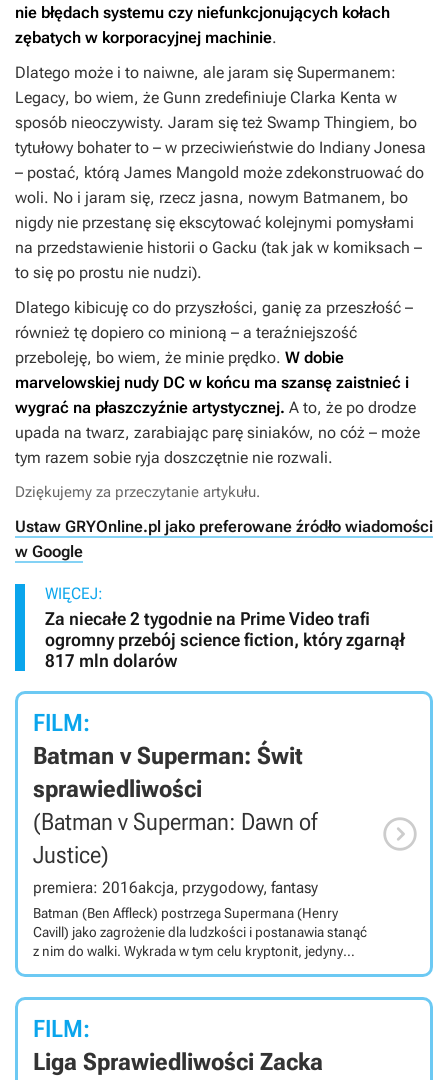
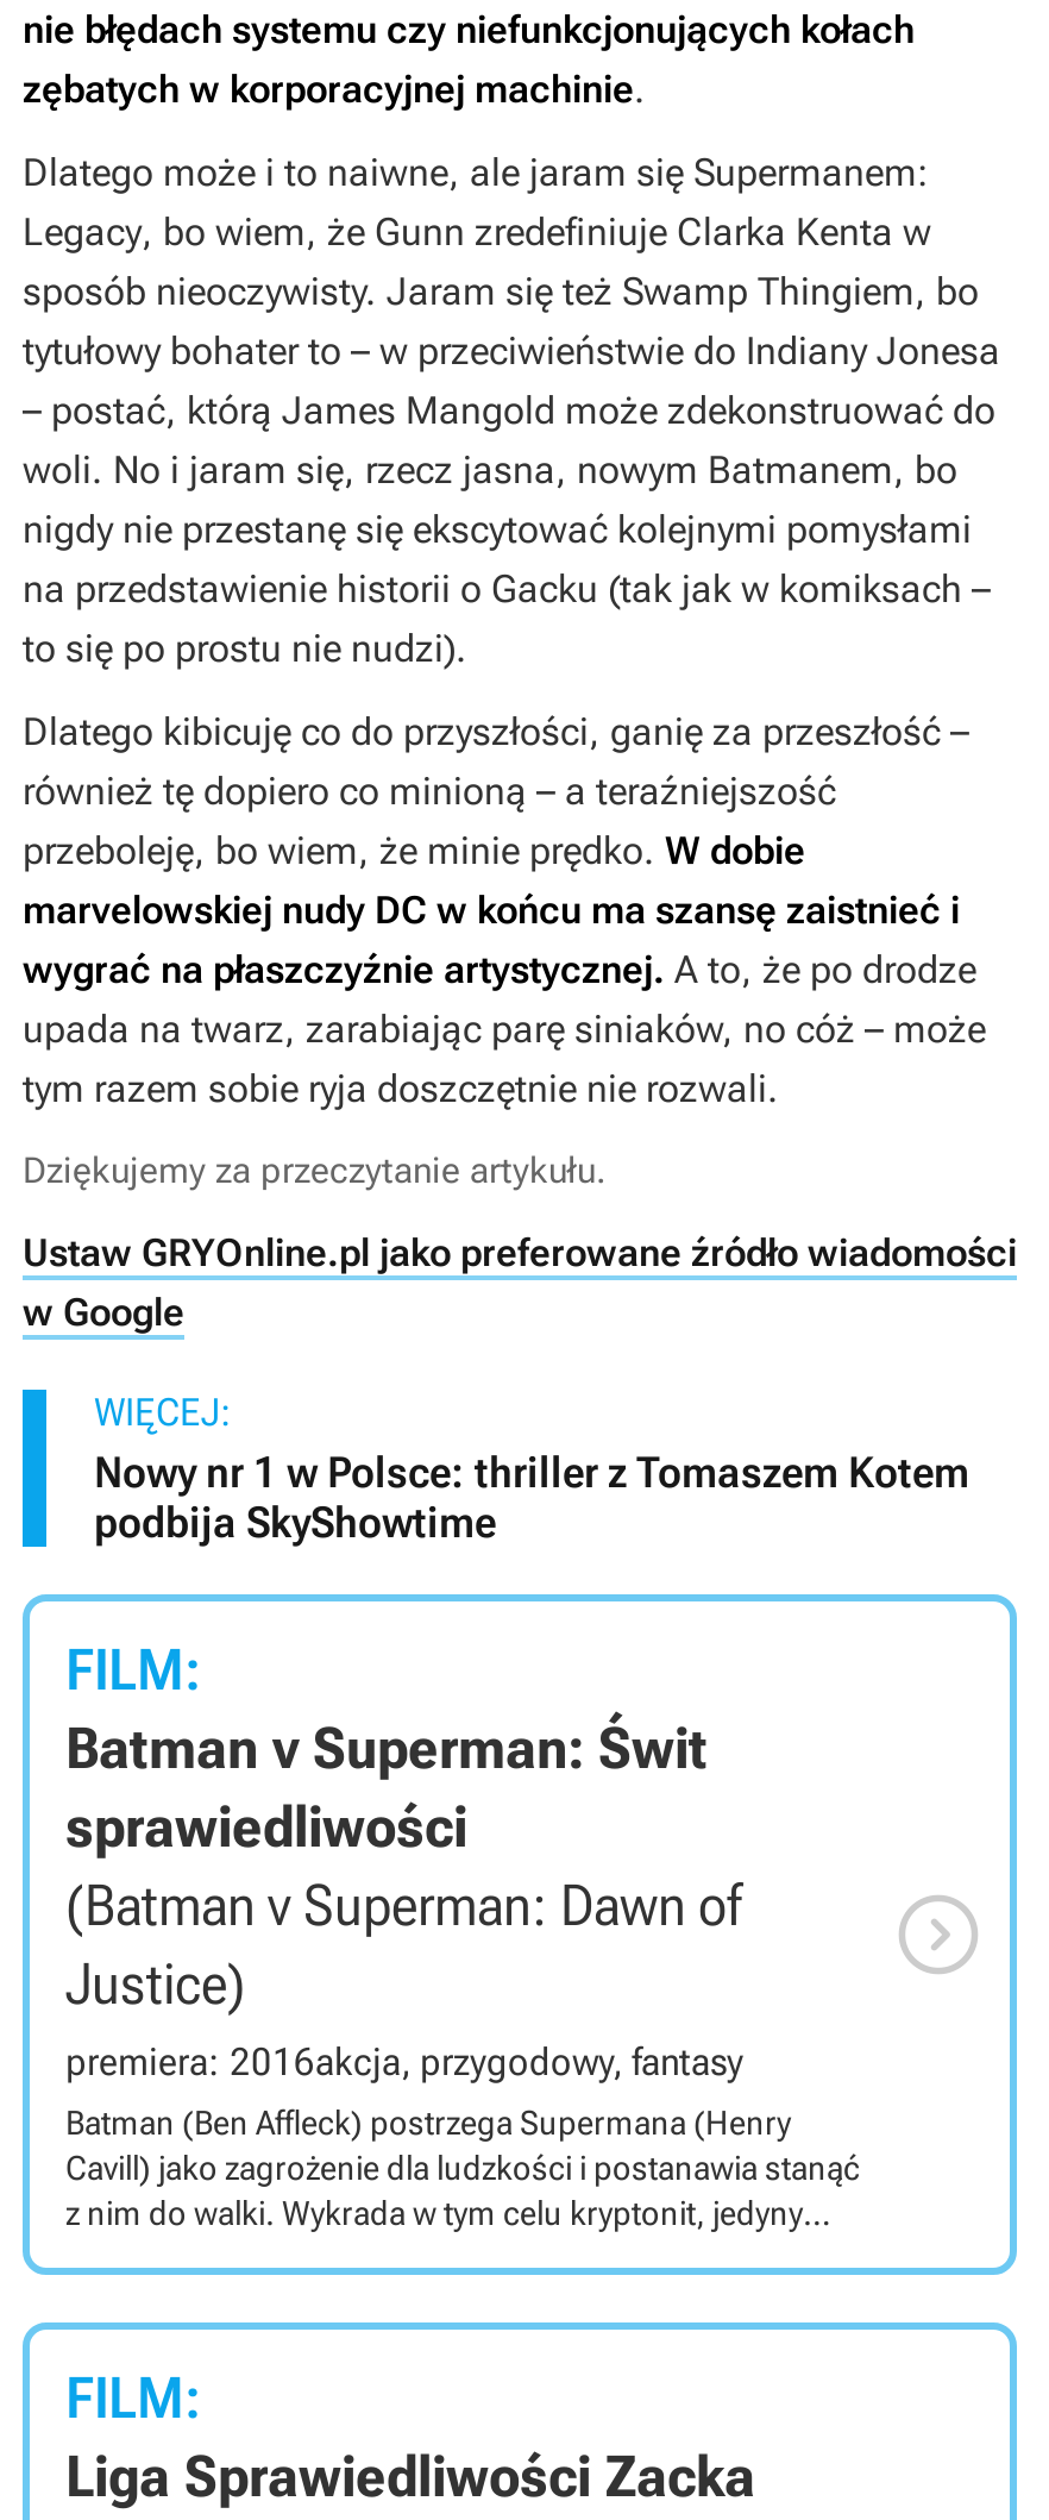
[45,608,405,671] Za niecałe 2 tygodnie na Prime Video trafi | ogromny przebój science fiction, który zgarnął | 817 mln dolarów -> [94,1446,969,1546] Nowy nr 1 w Polsce: thriller z Tomaszem Kotem | podbija SkyShowtime

